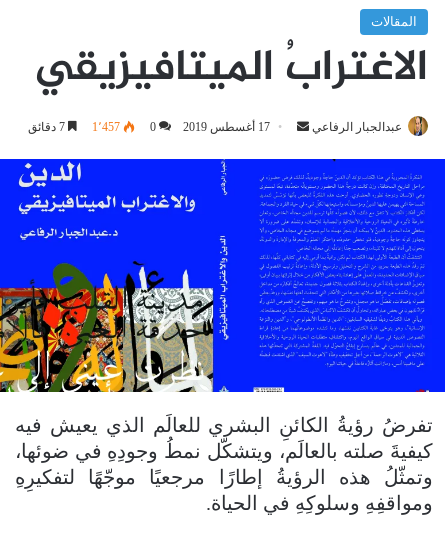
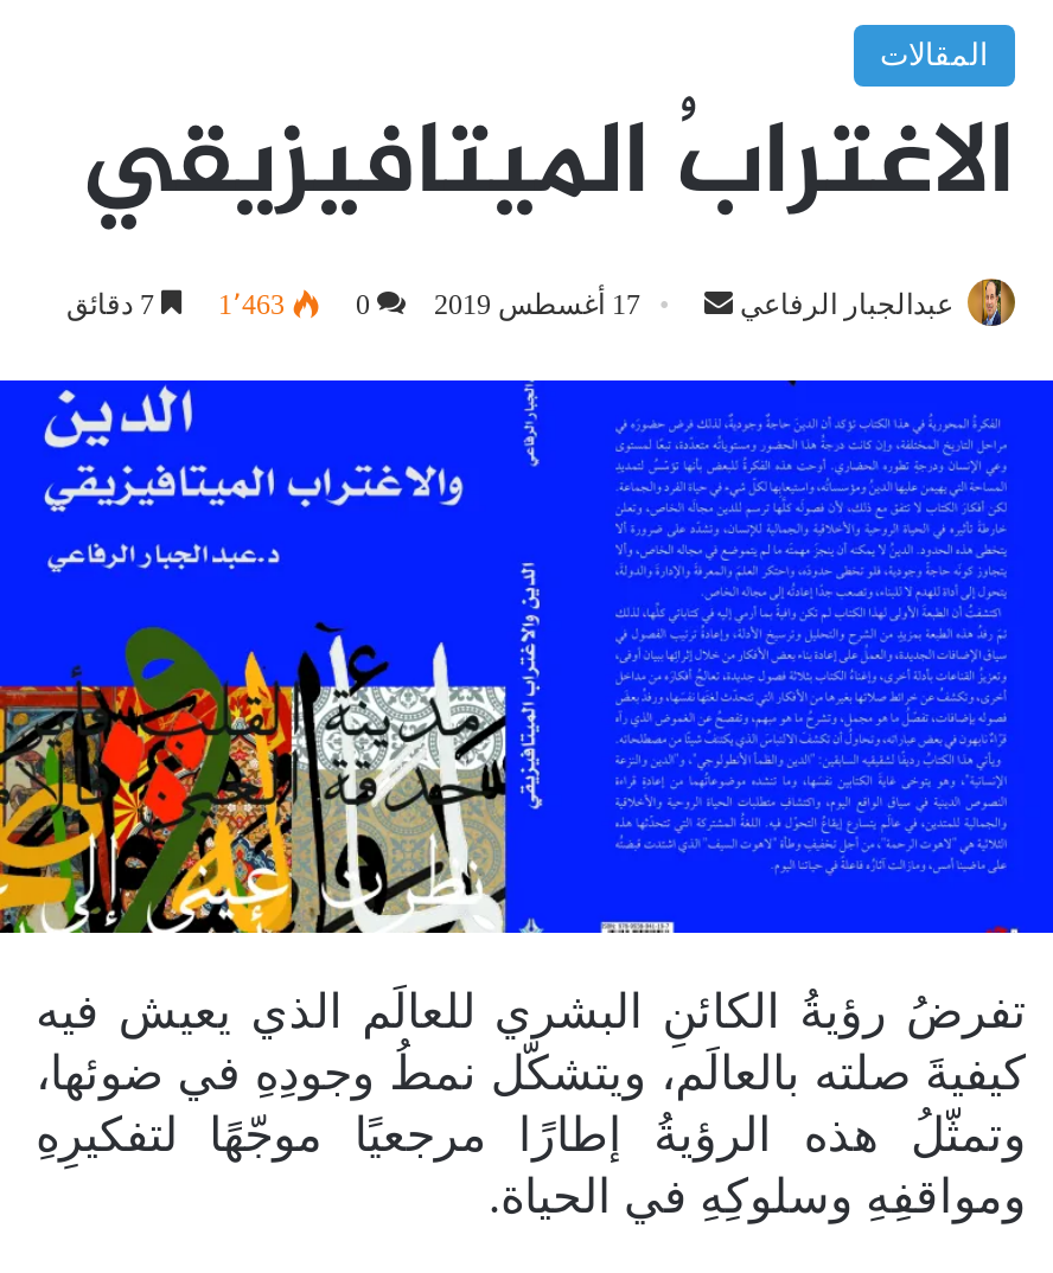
[92,120,120,134] 1٬457 -> [218,288,285,321] 1٬463

